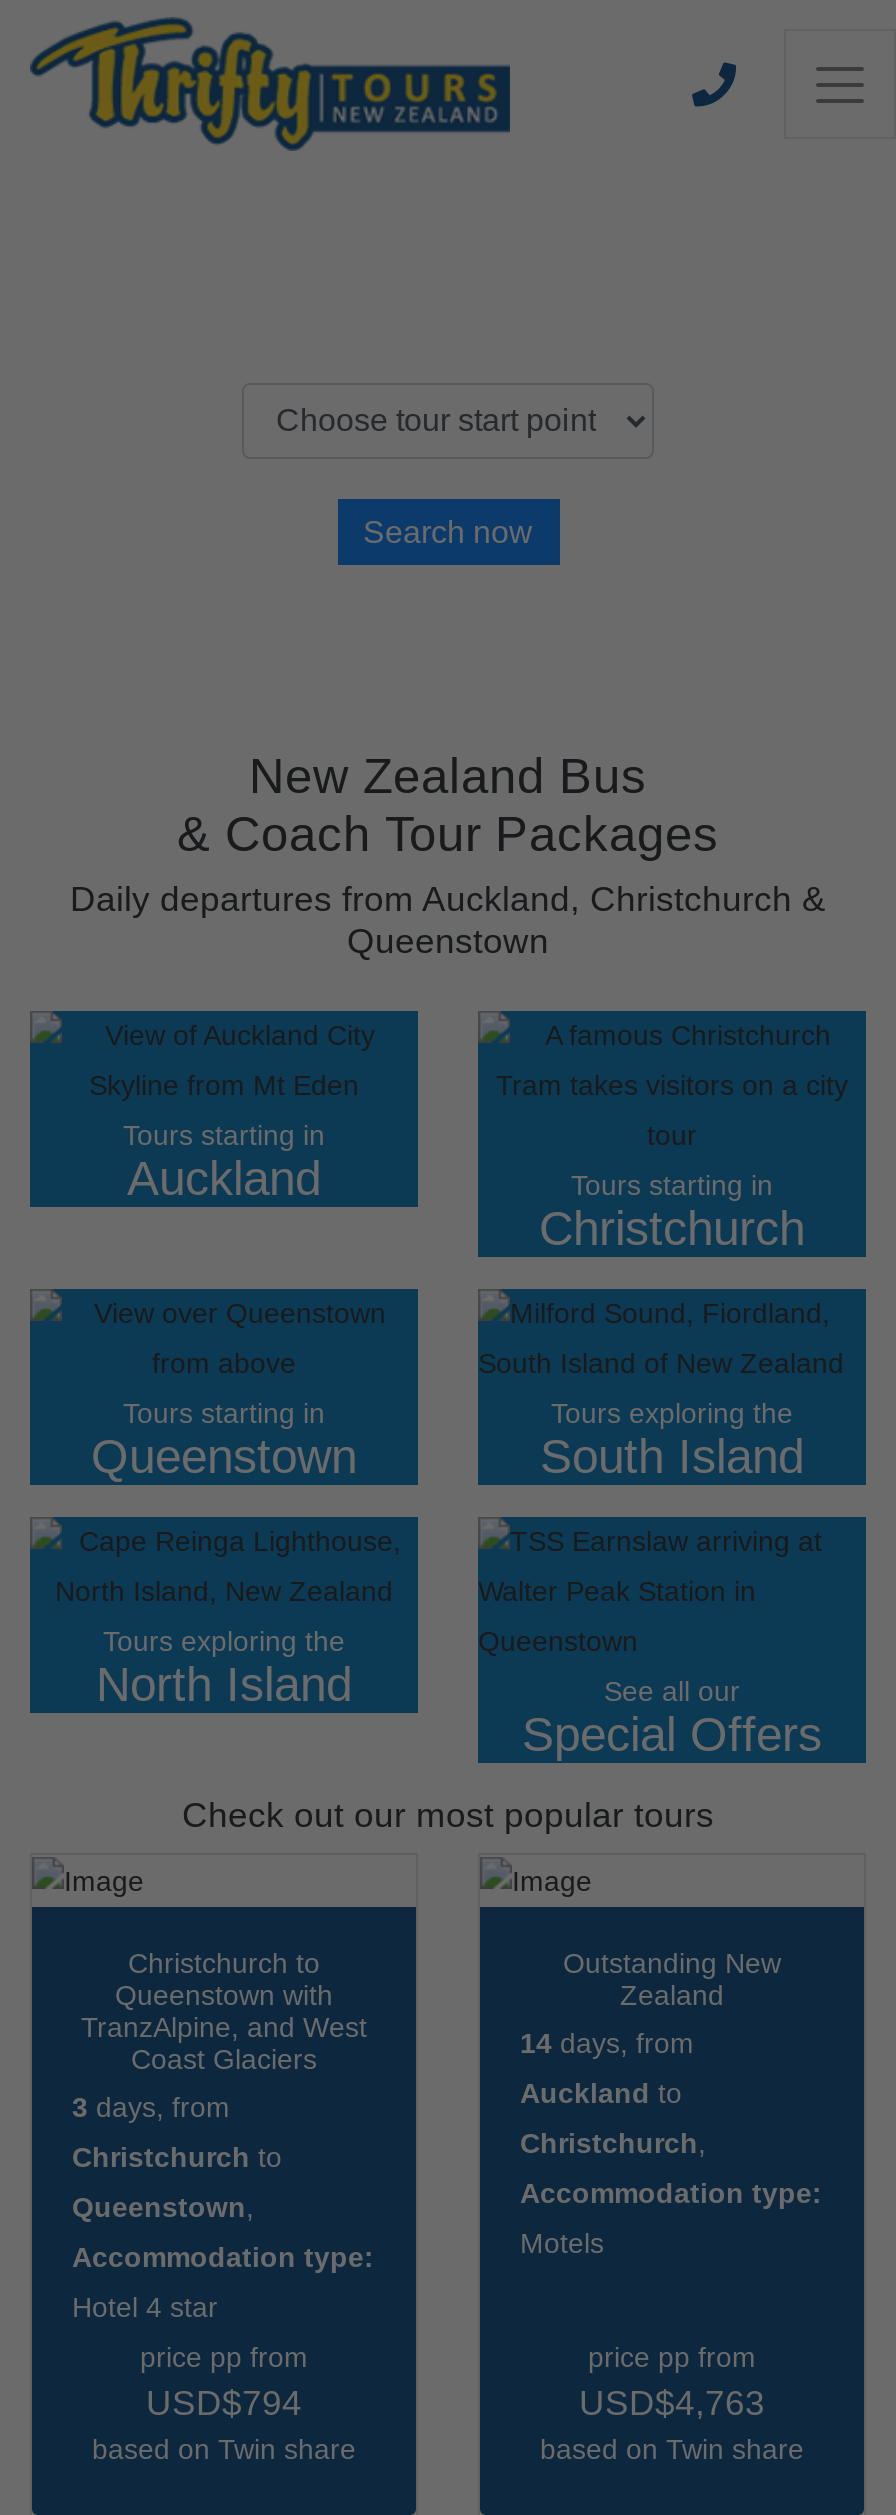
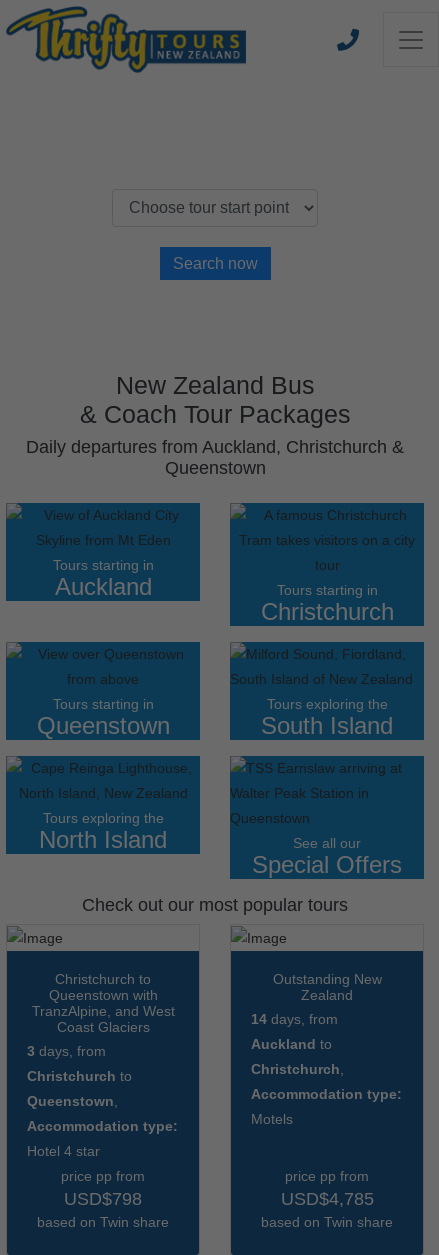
[146,2383,302,2423] USD$794 -> [64,1189,142,1209] USD$798
[579,2383,765,2423] USD$4,763 -> [280,1189,373,1209] USD$4,785

